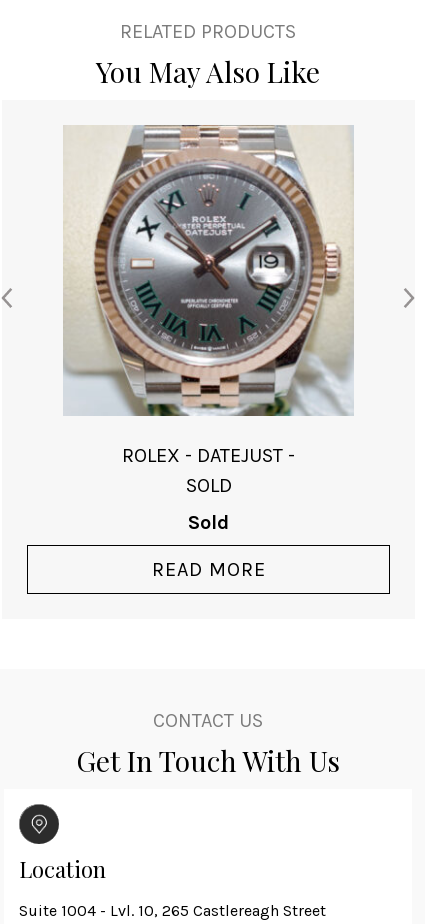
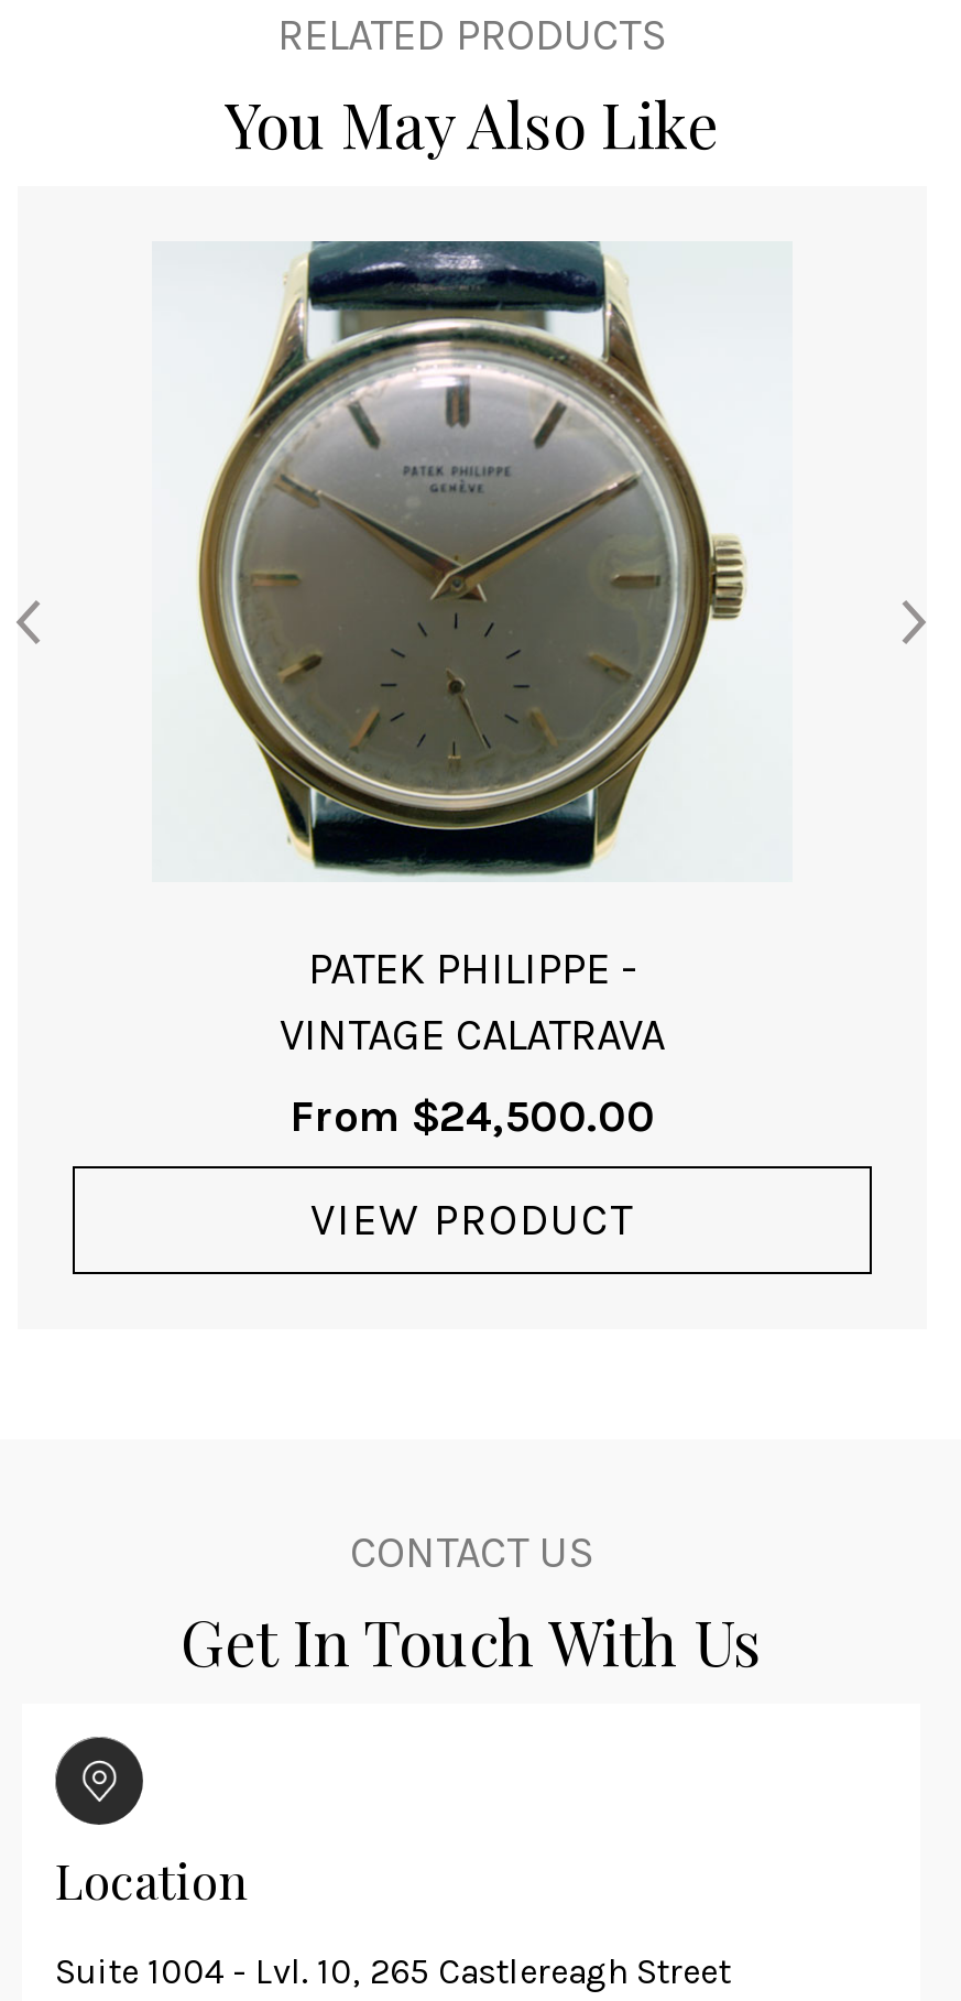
[63,124,354,497] [image] | ROLEX - DATEJUST - | SOLD -> [154,241,790,1061] [image] | PATEK PHILIPPE - | VINTAGE CALATRAVA
[188,511,229,534] Sold -> [290,1092,655,1143] From $24,500.00
[151,558,265,581] READ MORE -> [310,1196,634,1246] VIEW PRODUCT

